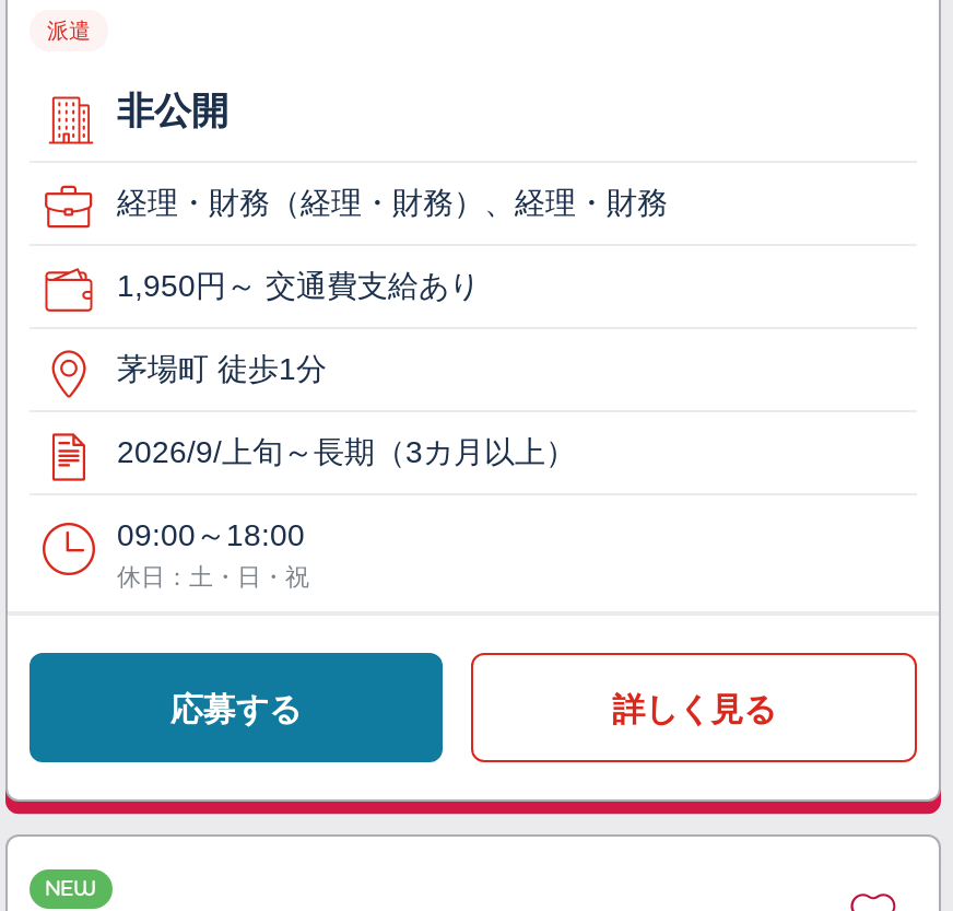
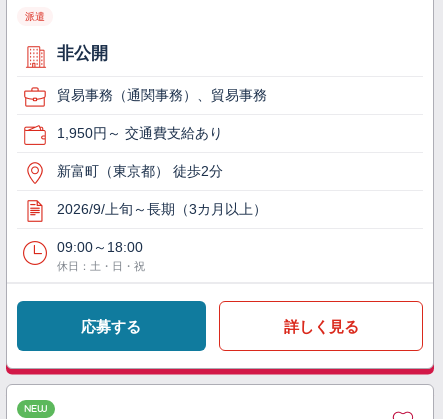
[117,185,668,220] 経理・財務（経理・財務）、経理・財務 -> [57,87,267,103] 貿易事務（通関事務）、貿易事務
[117,352,327,387] 茅場町 徒歩1分 -> [57,163,223,179] 新富町（東京都） 徒歩2分

